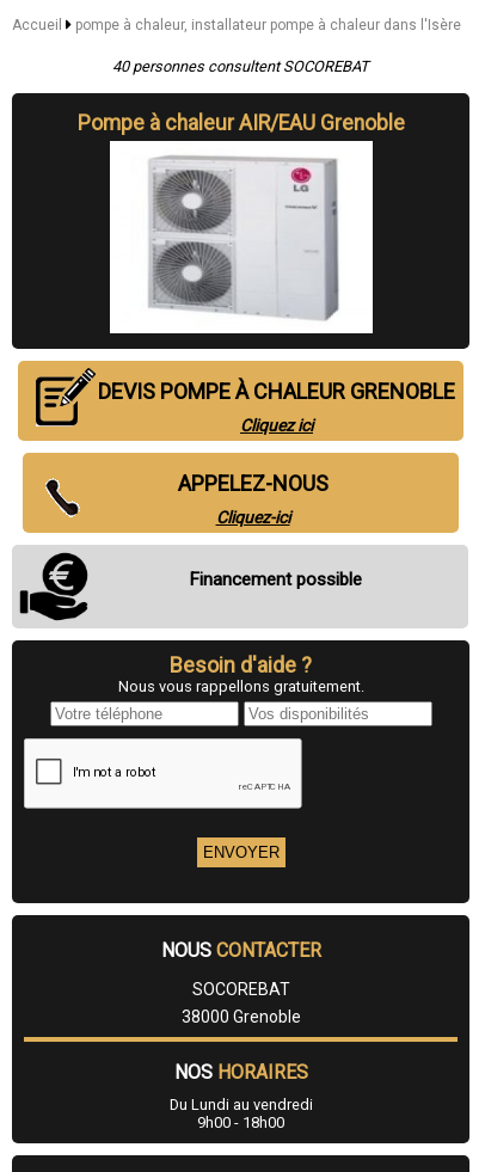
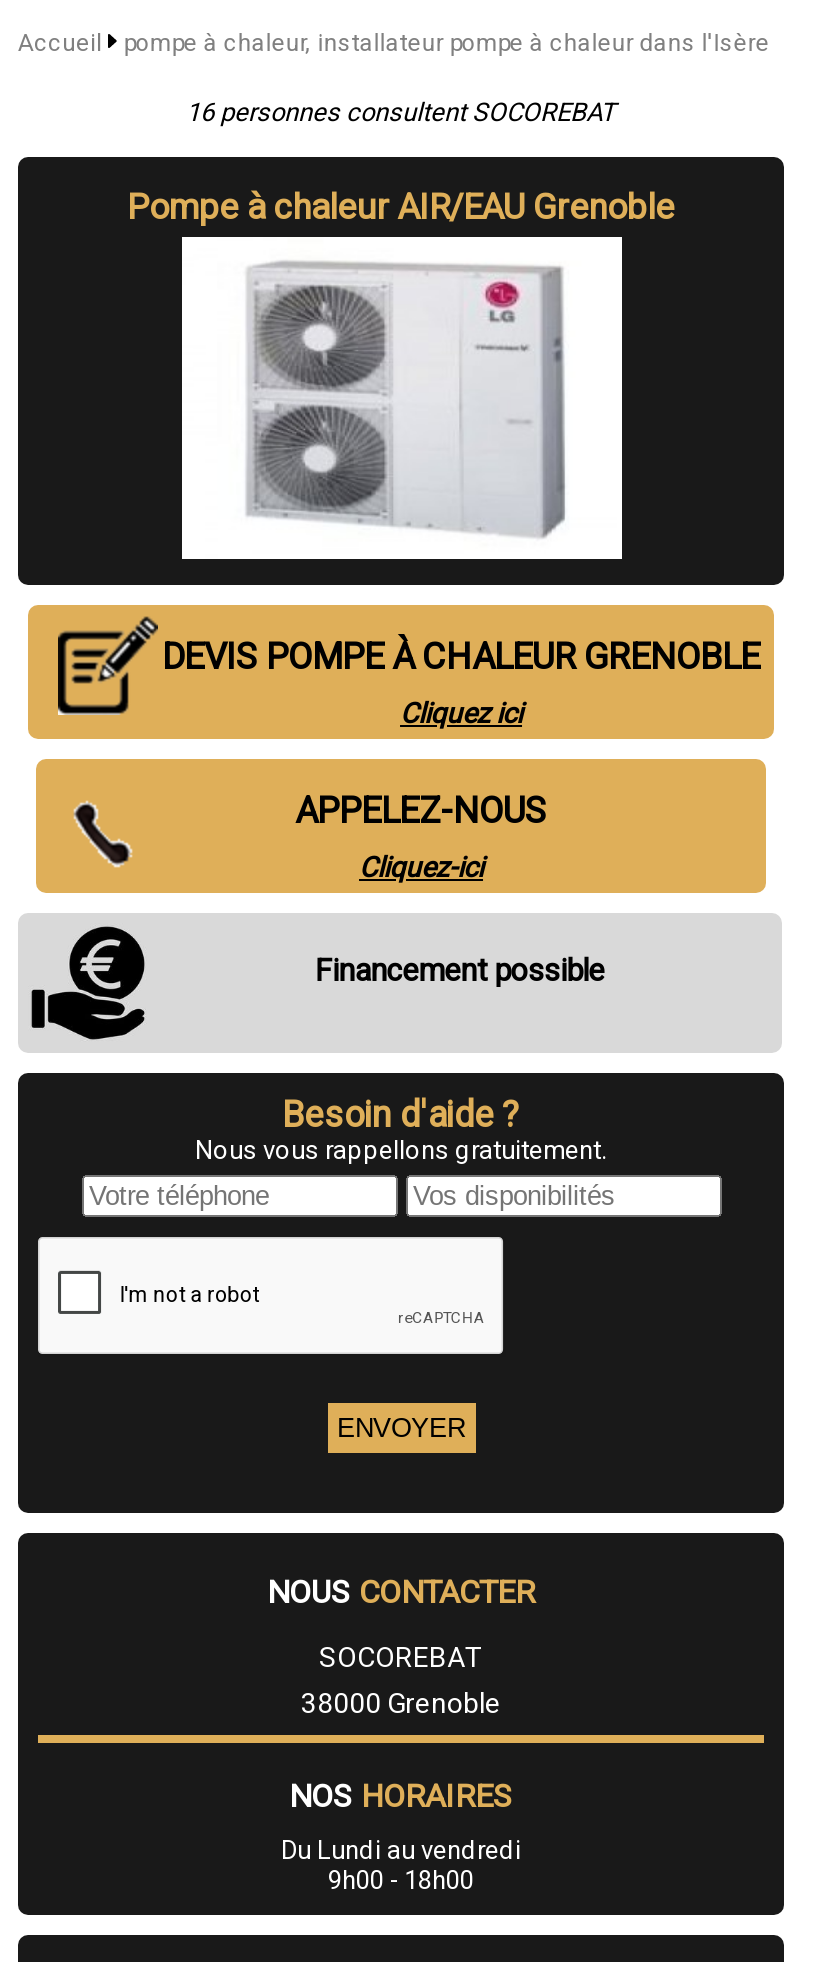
[112,57,369,75] 40 personnes consultent SOCOREBAT -> [186,96,616,126] 16 personnes consultent SOCOREBAT

